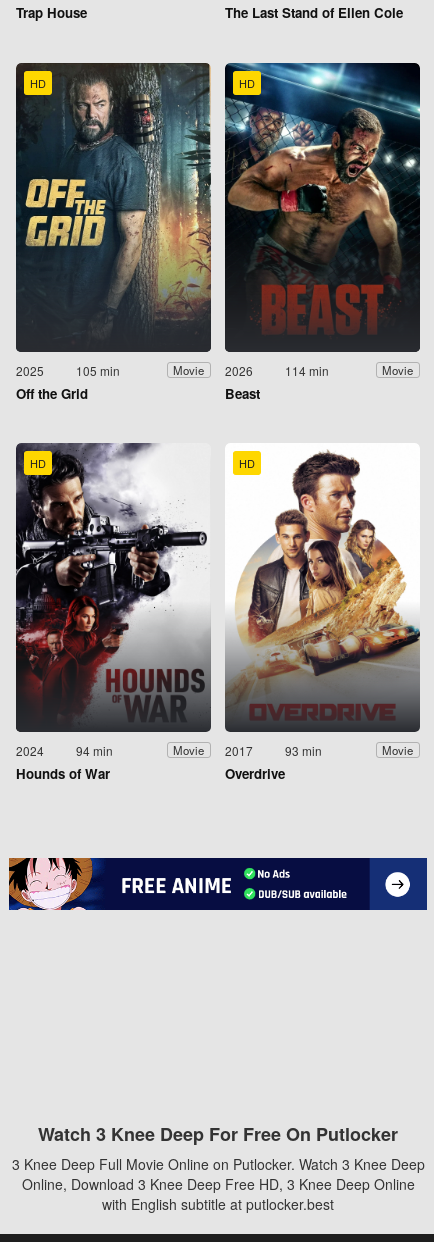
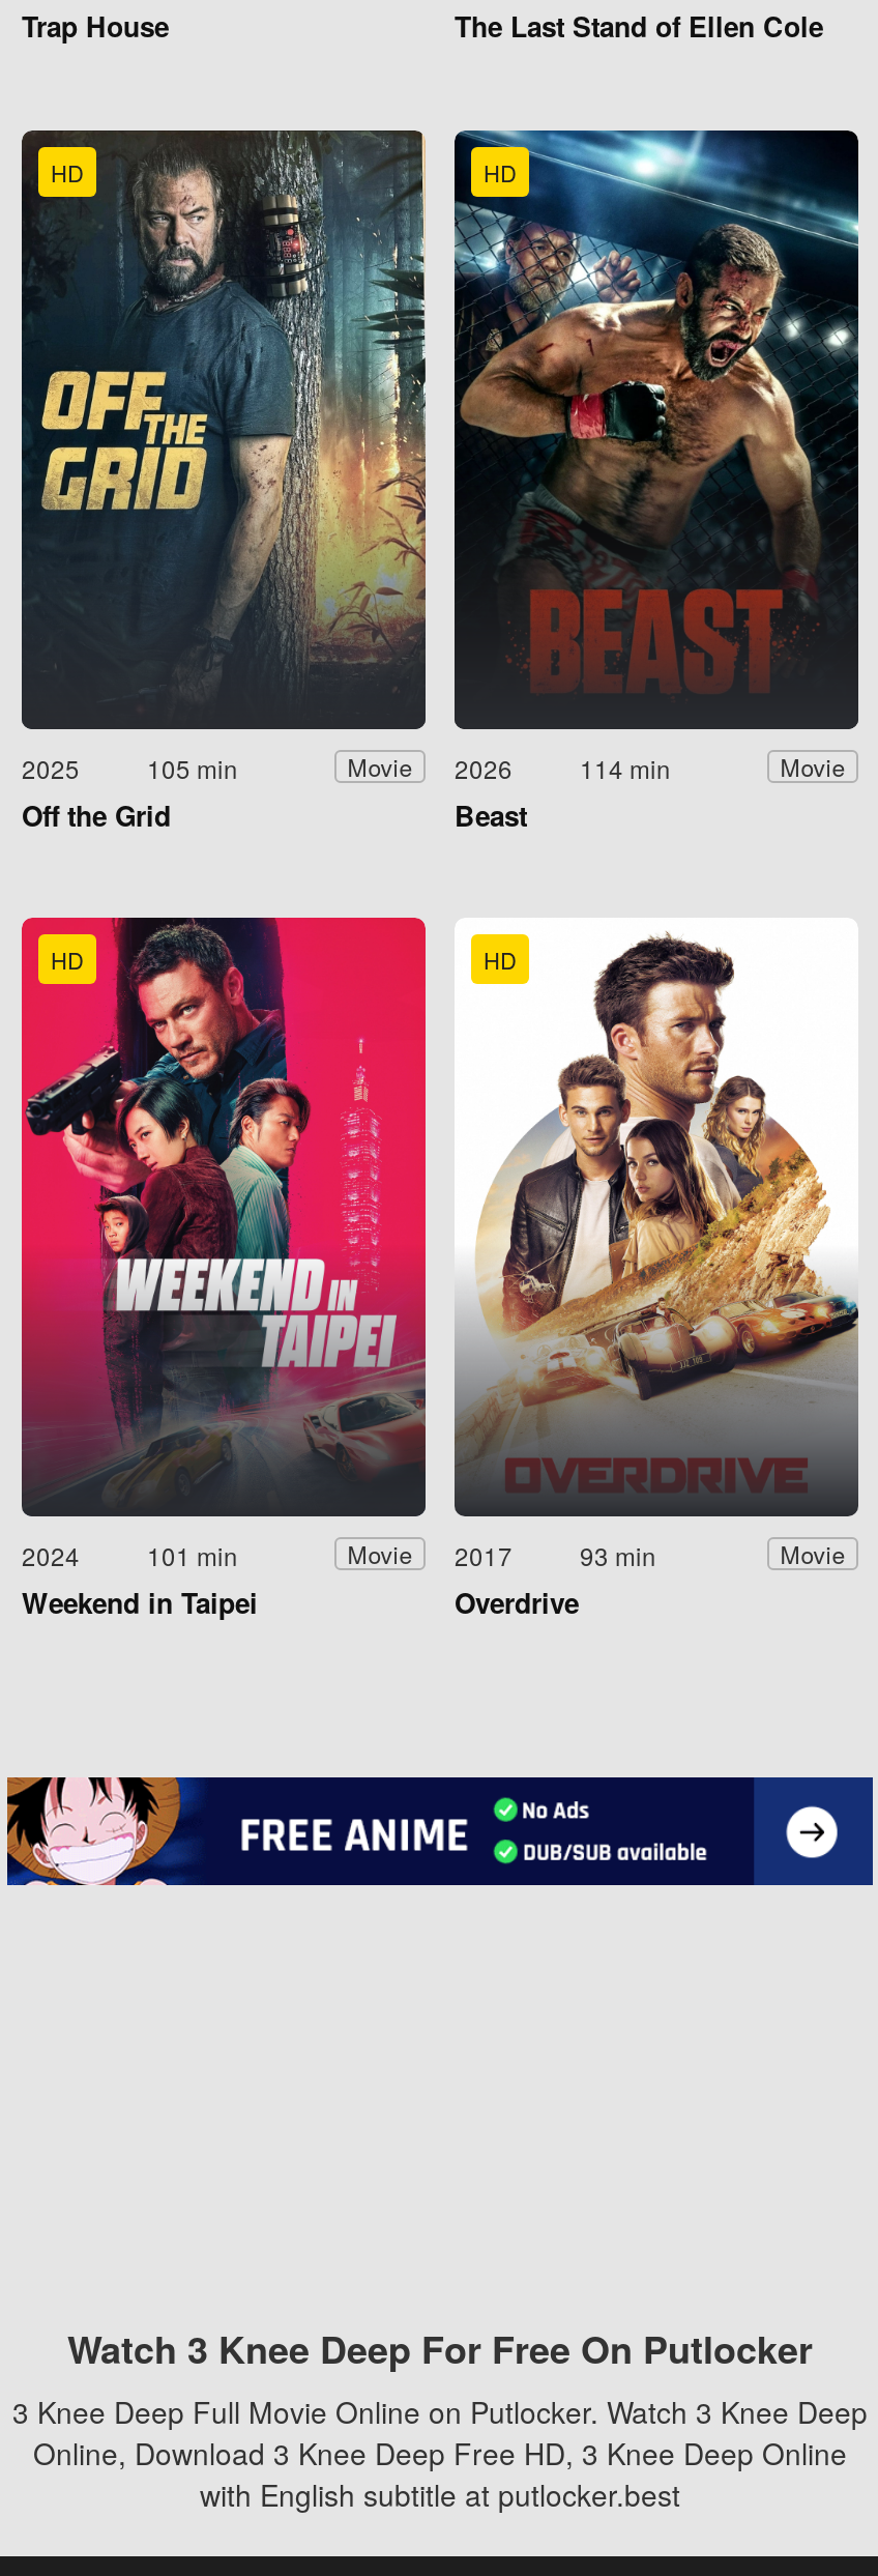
[15,442,211,759] [image] | 2024 94 min -> [20,916,428,1572] [image] | 2024 101 min
[16,764,110,783] Hounds of War -> [22,1582,258,1622] Weekend in Taipei

